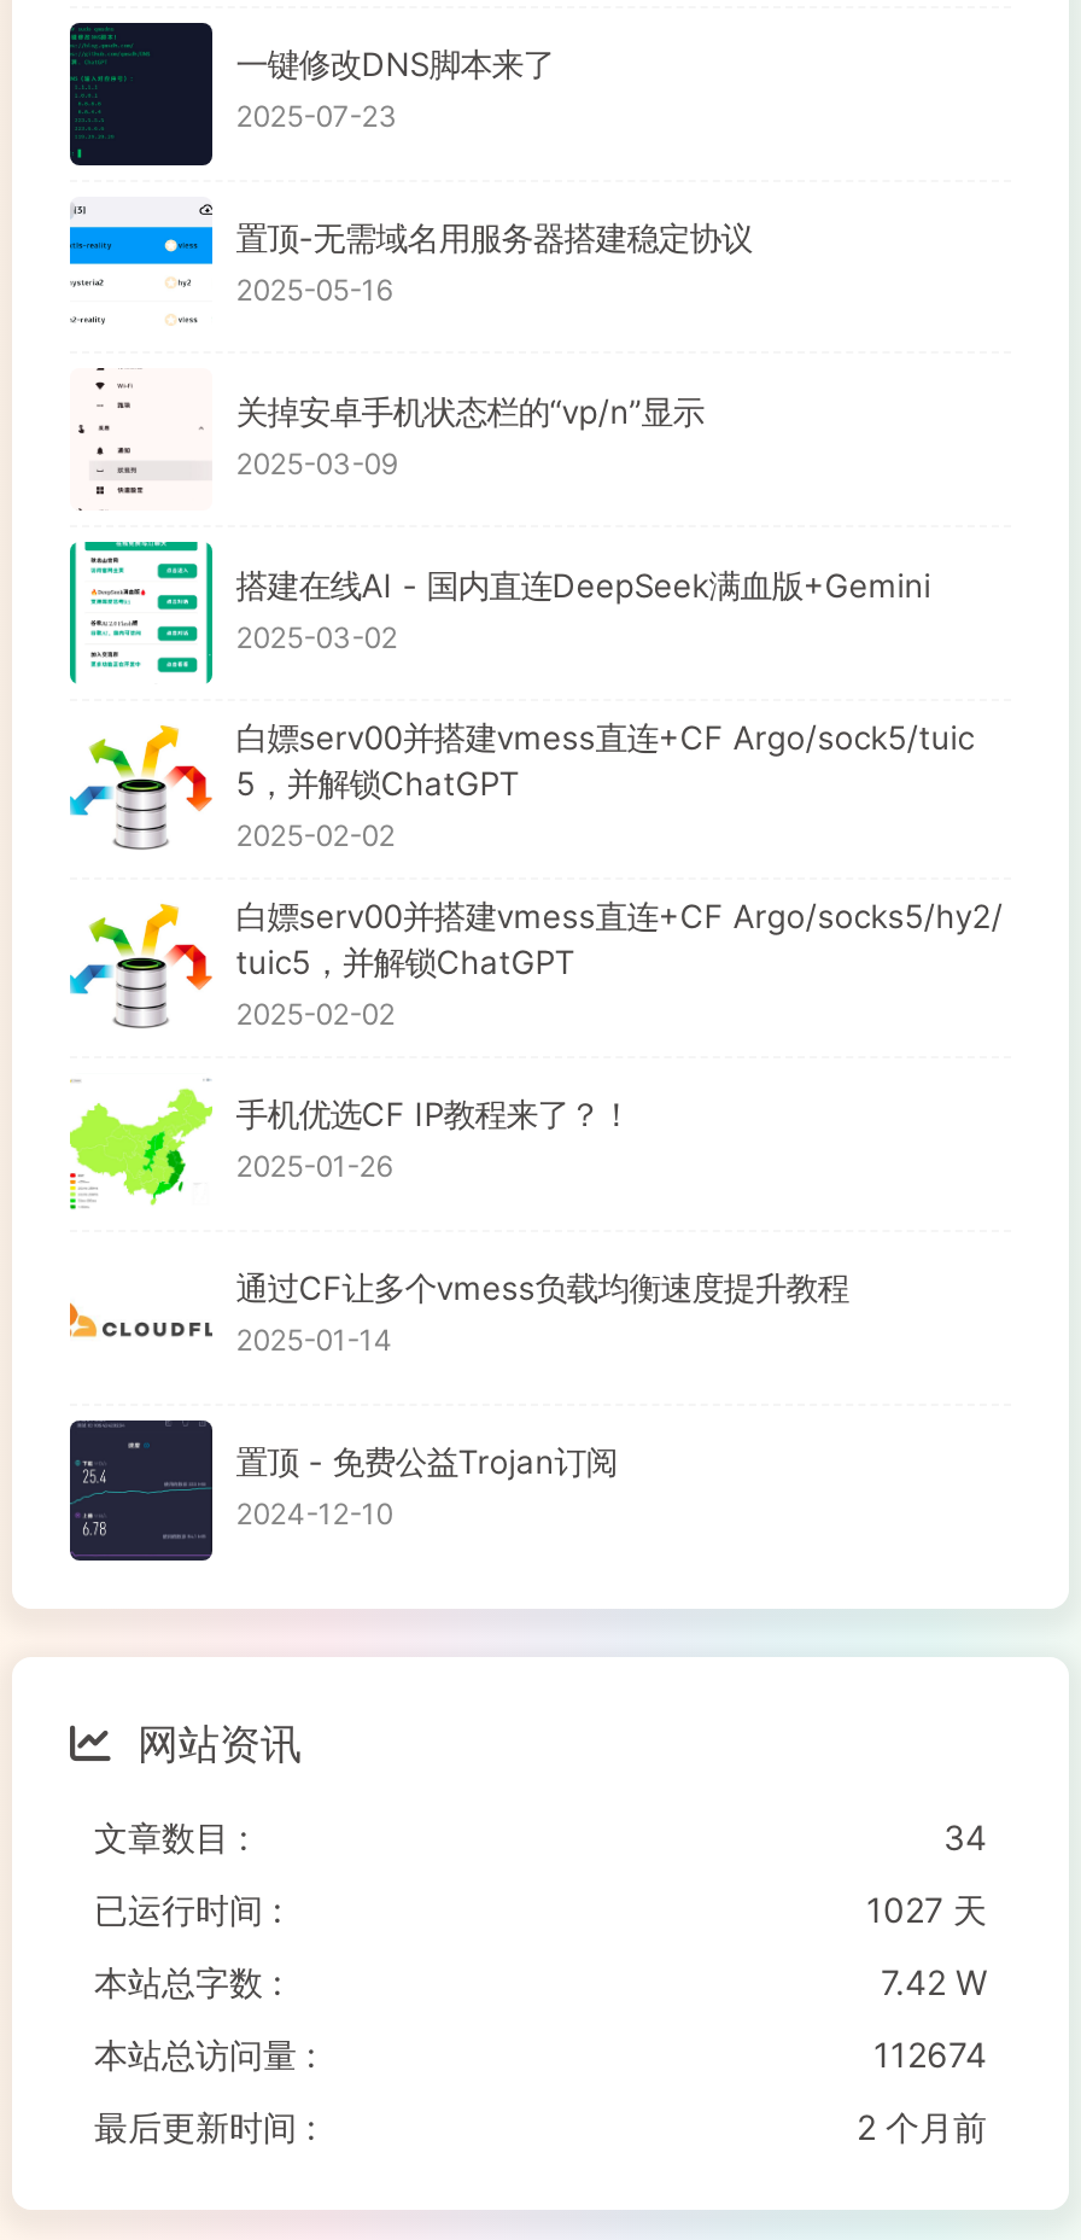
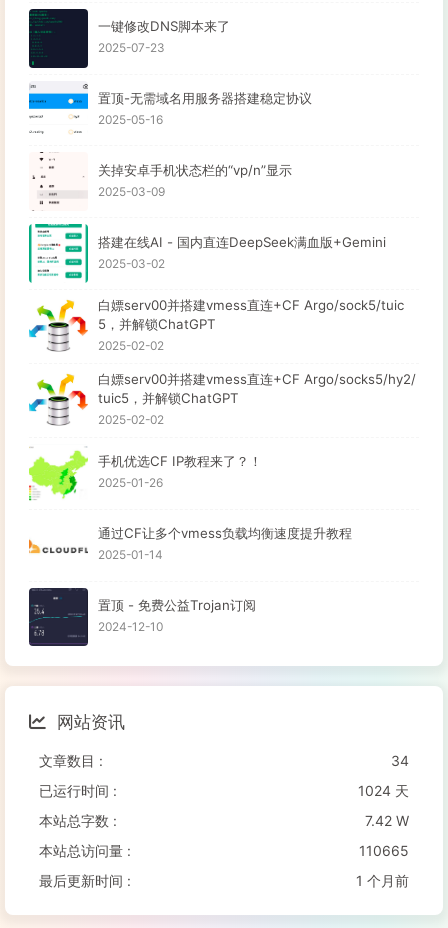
[866,1890,987,1931] 1027 天 -> [358,782,409,799] 1024 天
[873,2035,987,2076] 112674 -> [359,842,409,859] 110665
[857,2107,987,2148] 2 个月前 -> [356,872,409,889] 1 个月前

